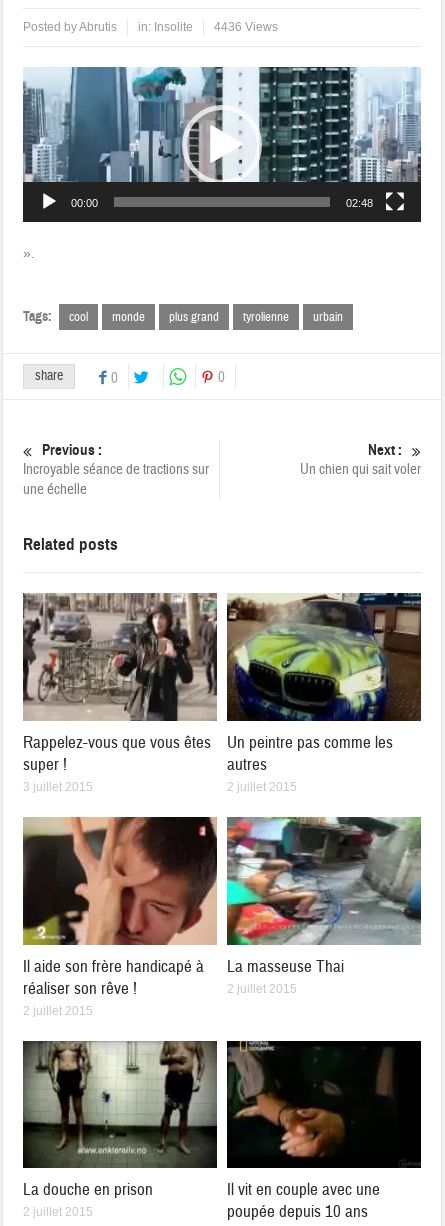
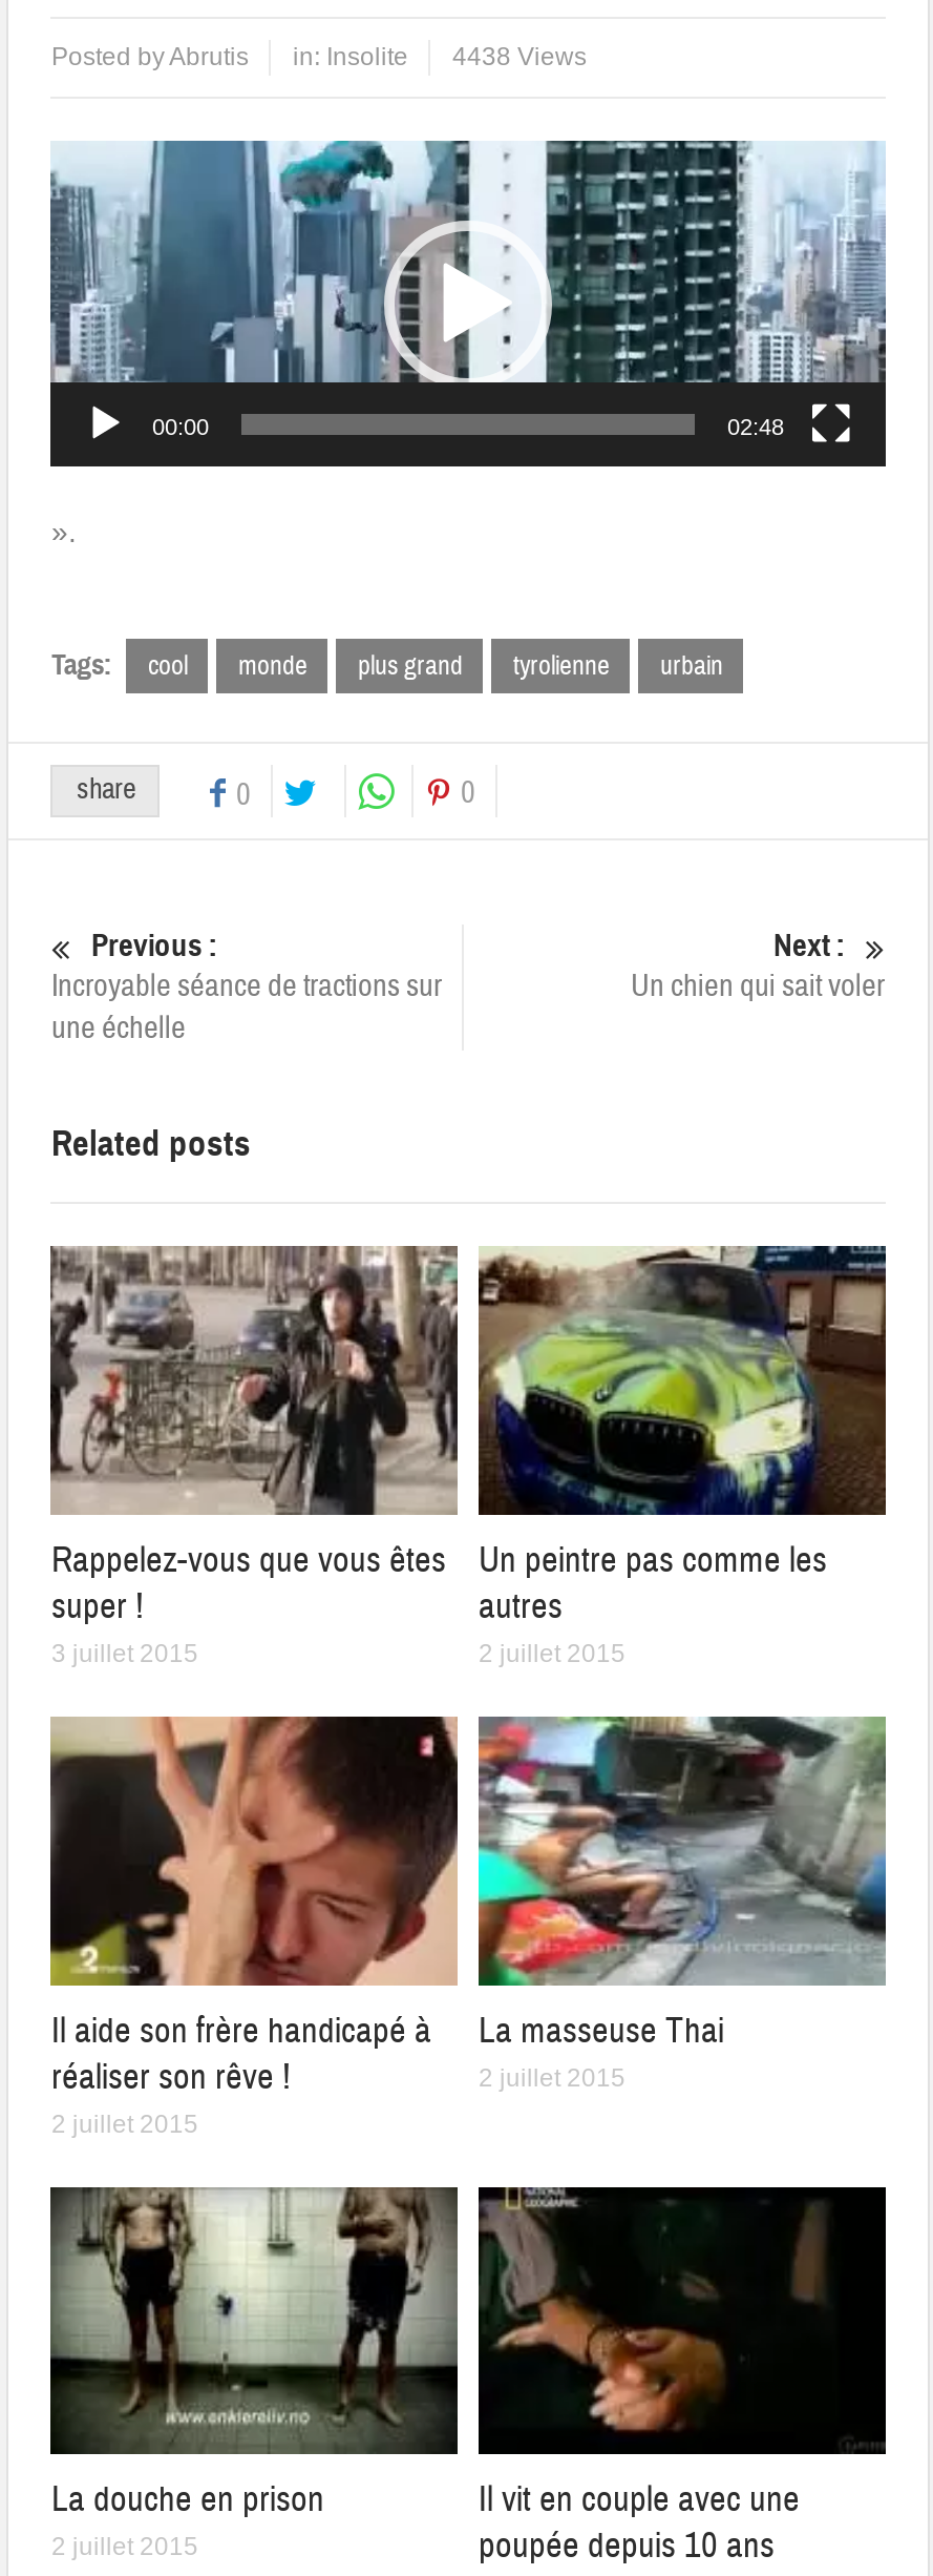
[23,20,278,34] Posted byAbrutis in: Insolite 4436 Views -> [51,42,587,71] Posted byAbrutis in: Insolite 4438 Views

